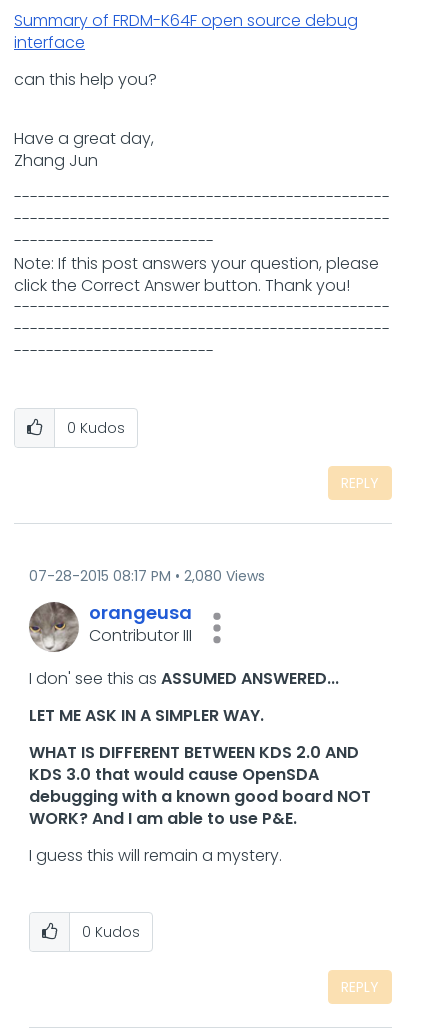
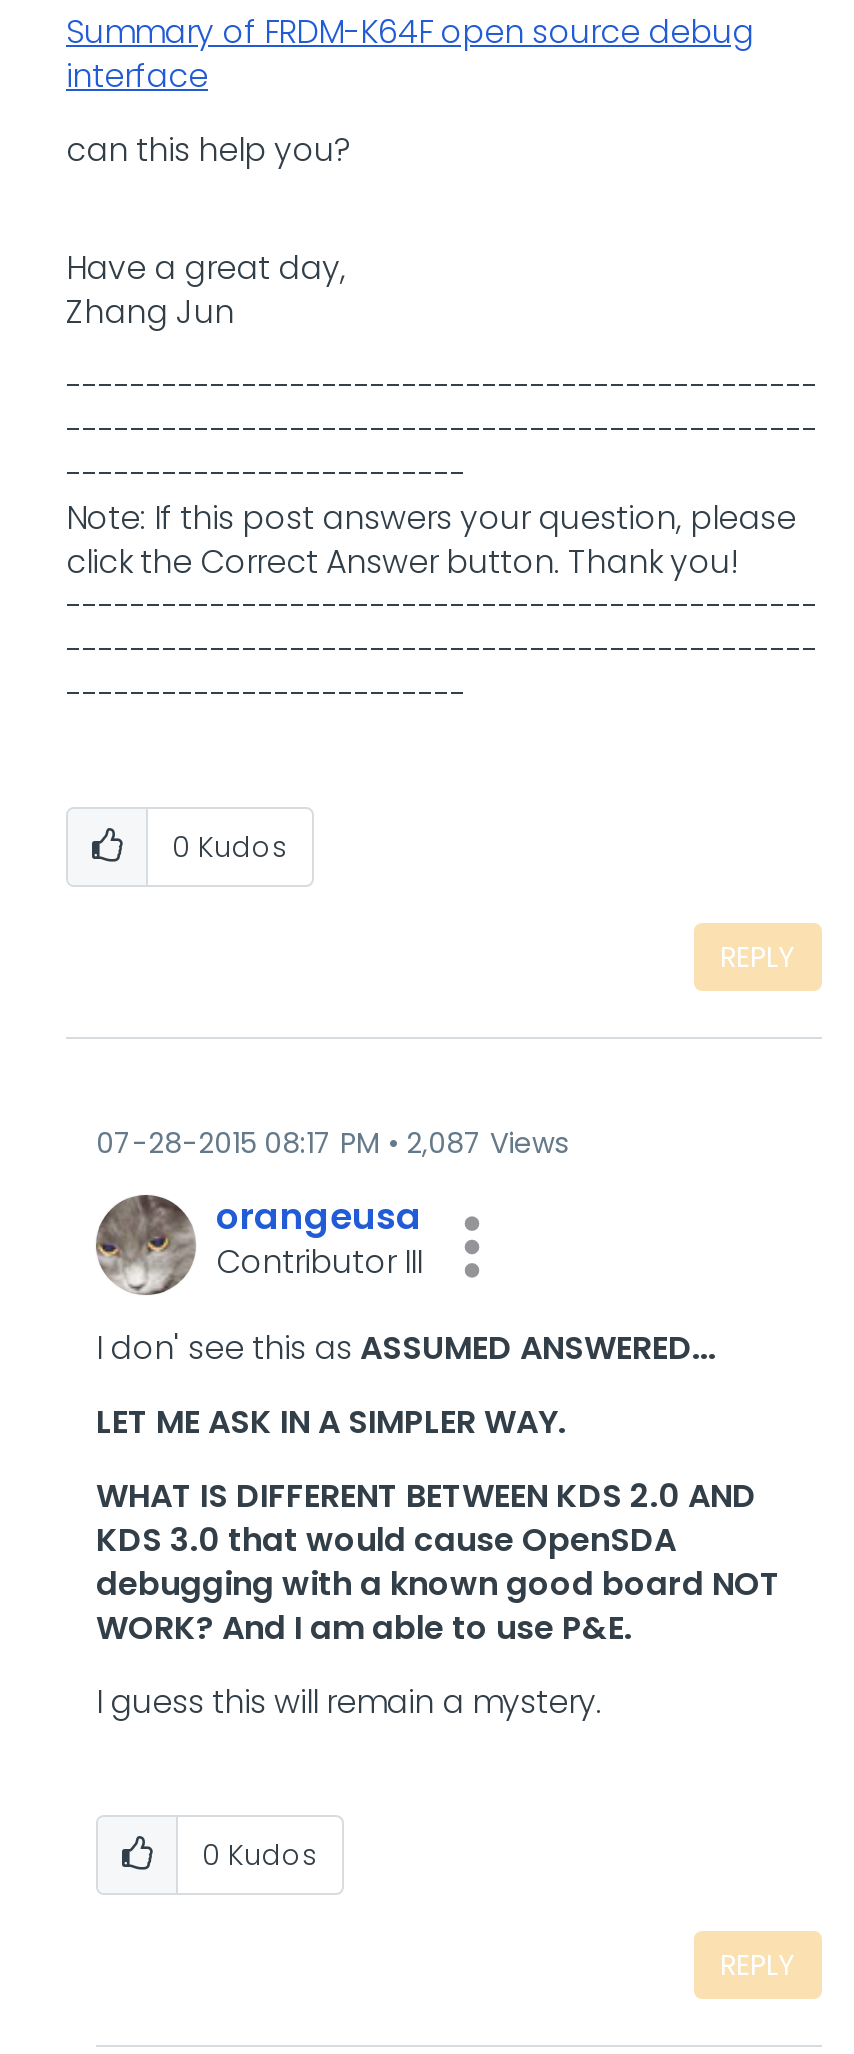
[29,566,265,586] 07-28-2015 08:17 PM 2,080 Views -> [96,1123,568,1163] 07-28-2015 08:17 PM 2,087 Views

